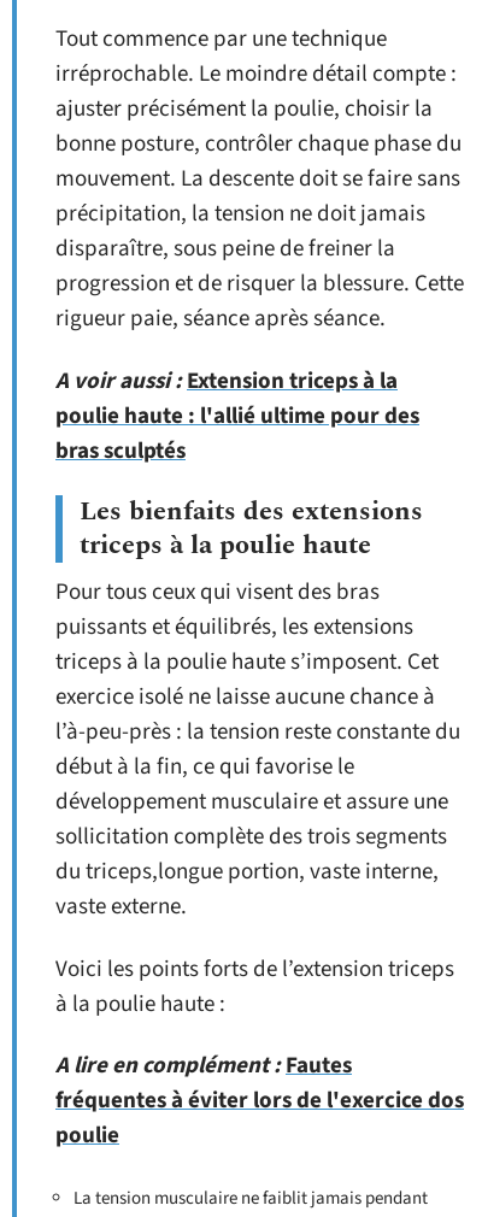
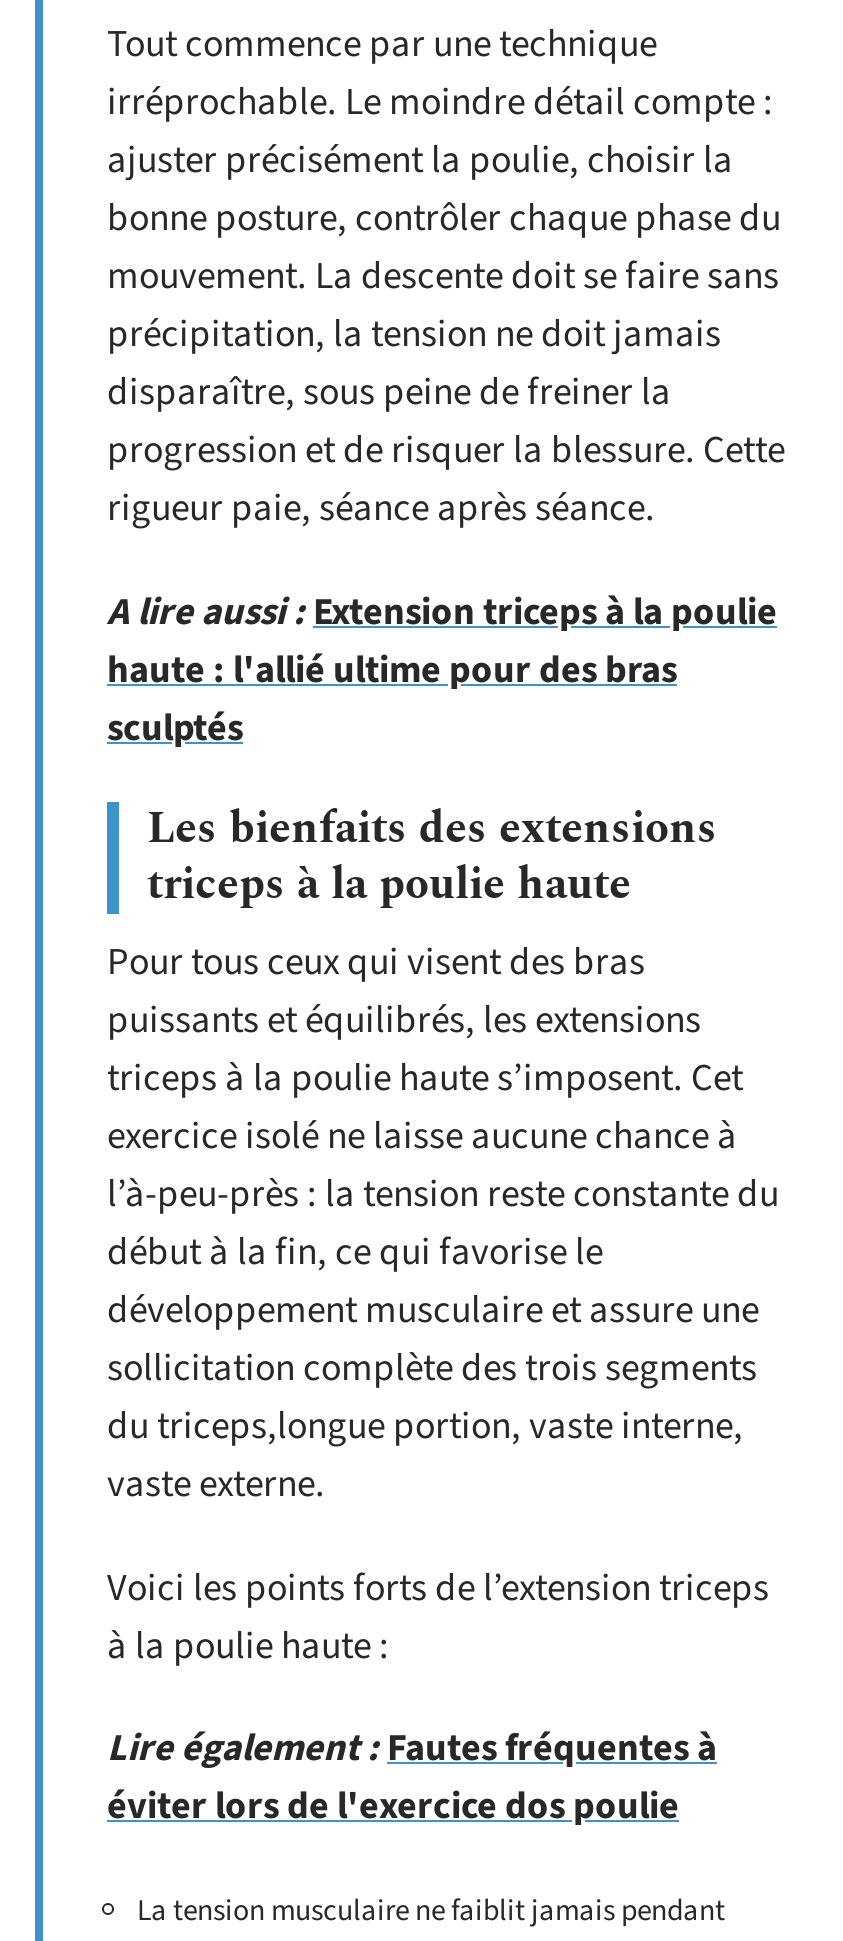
[55,364,419,467] A voir aussi : Extension triceps à la | poulie haute : l'allié ultime pour des | bras sculptés -> [107,585,777,755] A lire aussi : Extension triceps à la poulie | haute : l'allié ultime pour des bras | sculptés
[55,1050,464,1152] A lire en complément : Fautes | fréquentes à éviter lors de l'exercice dos | poulie -> [107,1722,717,1834] Lire également : Fautes fréquentes à | éviter lors de l'exercice dos poulie

